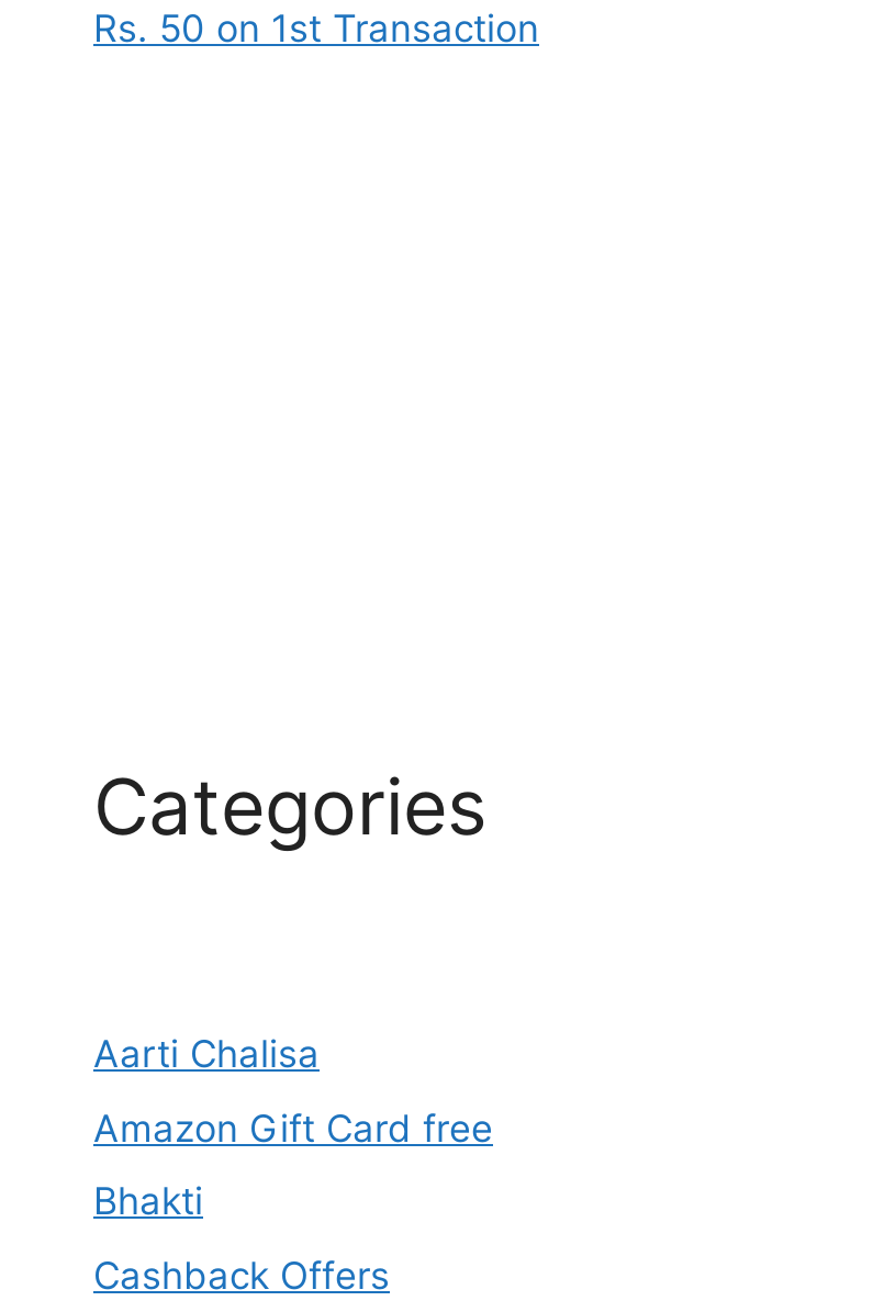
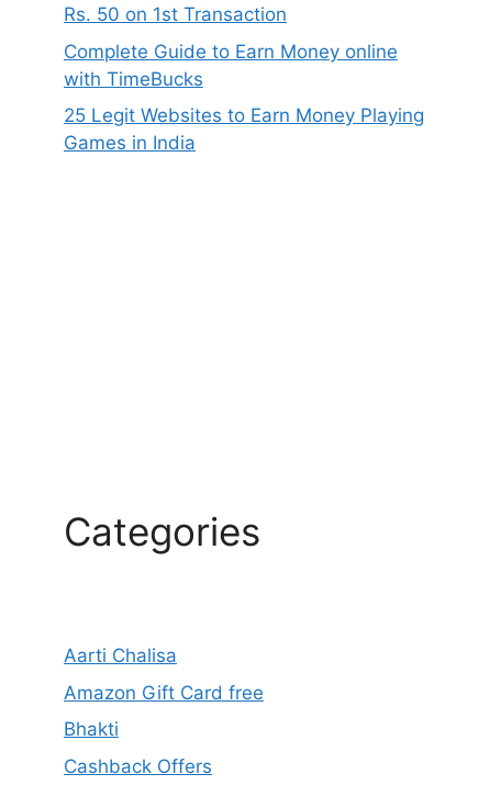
none -> [64,40,424,154] Complete Guide to Earn Money online | with TimeBucks | 25 Legit Websites to Earn Money Playing | Games in India

